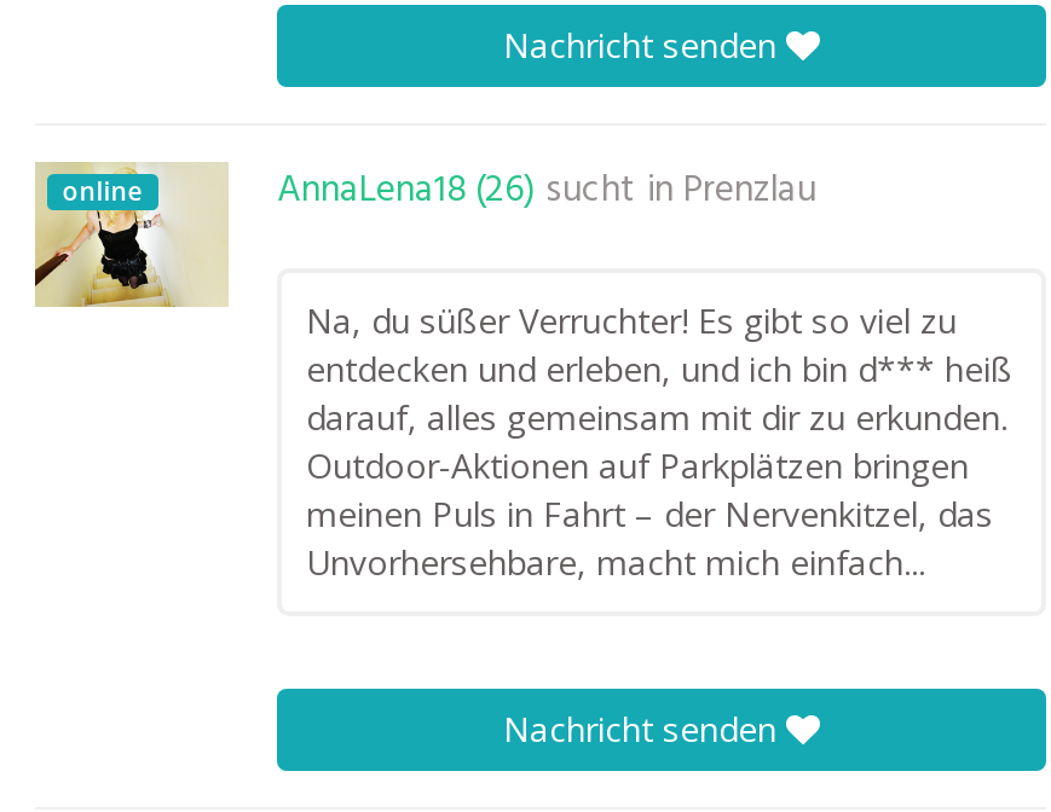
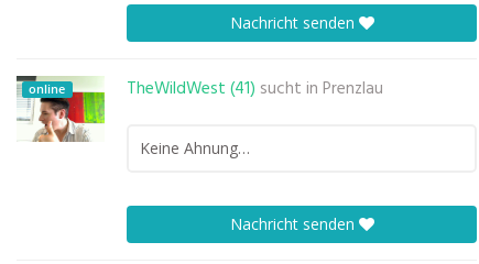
[33,161,816,307] [image] | AnnaLena18 (26) sucht in Prenzlau -> [17,75,383,142] [image] | TheWildWest (41) sucht in Prenzlau
[306,296,1012,584] Na, du süßer Verruchter! Es gibt so viel zu | entdecken und erleben, und ich bin d*** heiß | darauf, alles gemeinsam mit dir zu erkunden. | Outdoor-Aktionen auf Parkplätzen bringen | meinen Puls in Fahrt – der Nervenkitzel, das | Unvorhersehbare, macht mich einfach... -> [140,137,250,158] Keine Ahnung…

